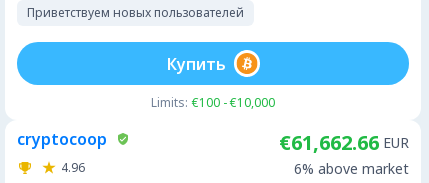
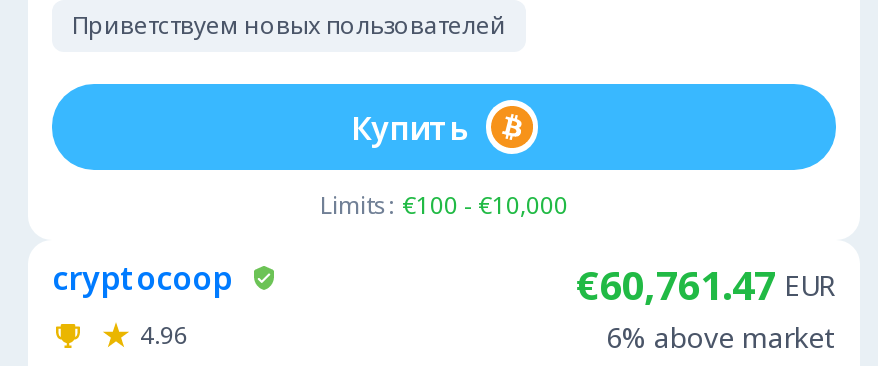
[279,129,409,156] €61,662.66 EUR -> [576,258,836,312] €60,761.47 EUR

